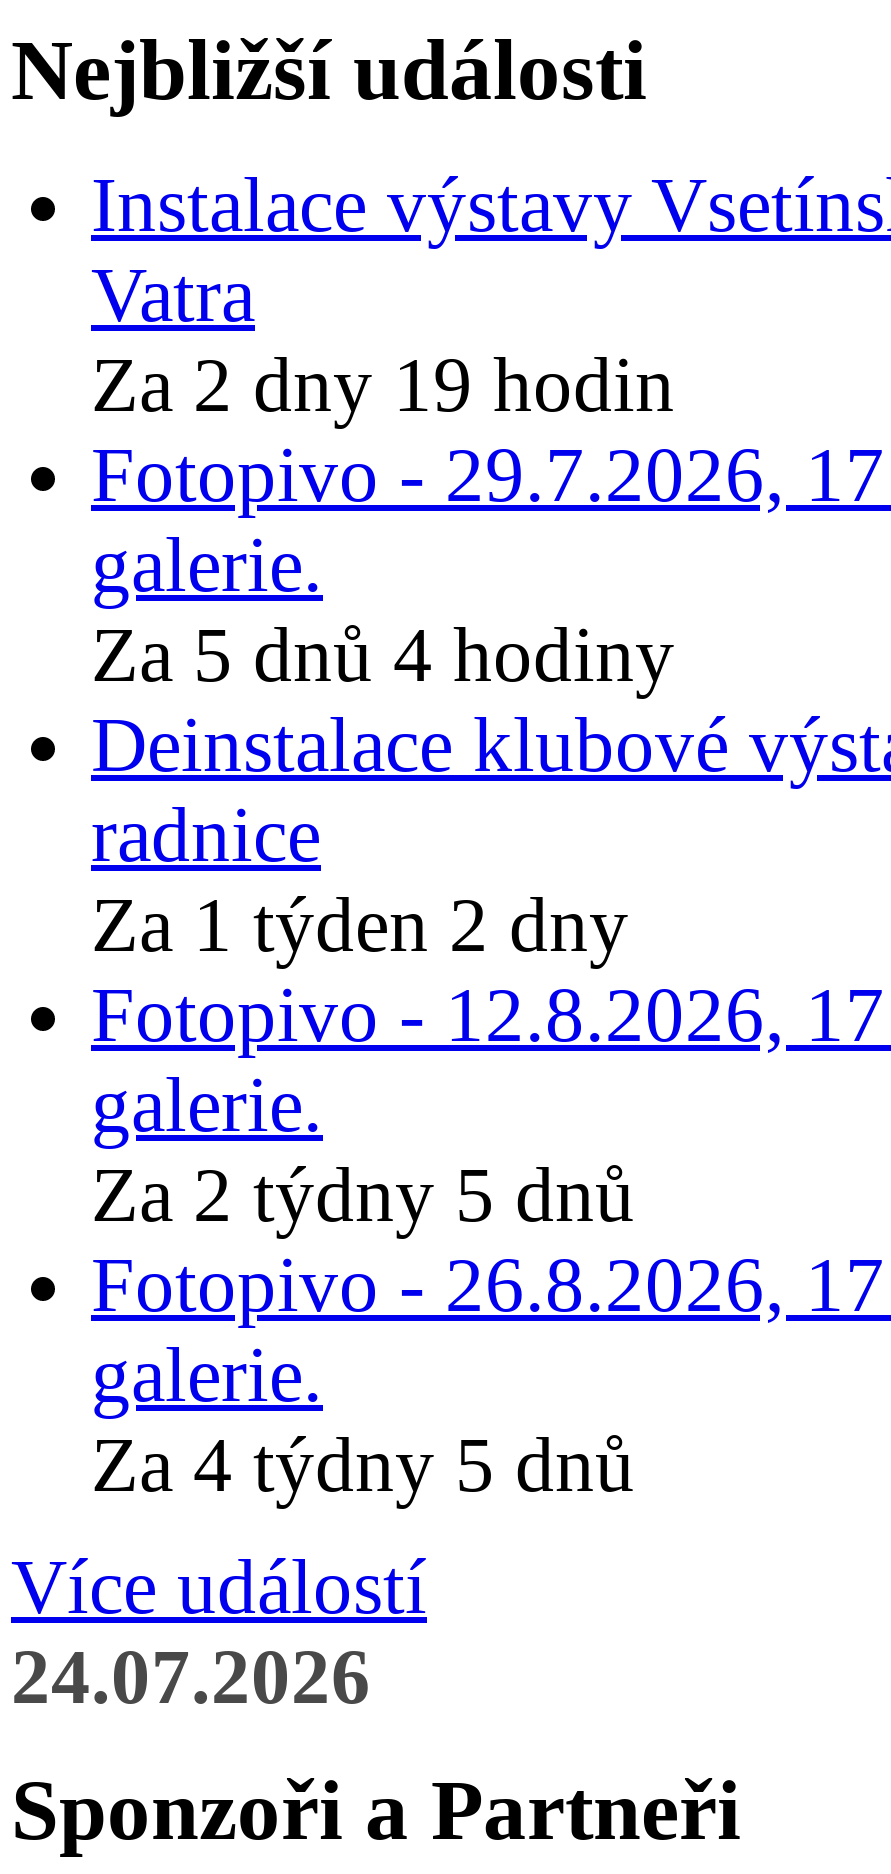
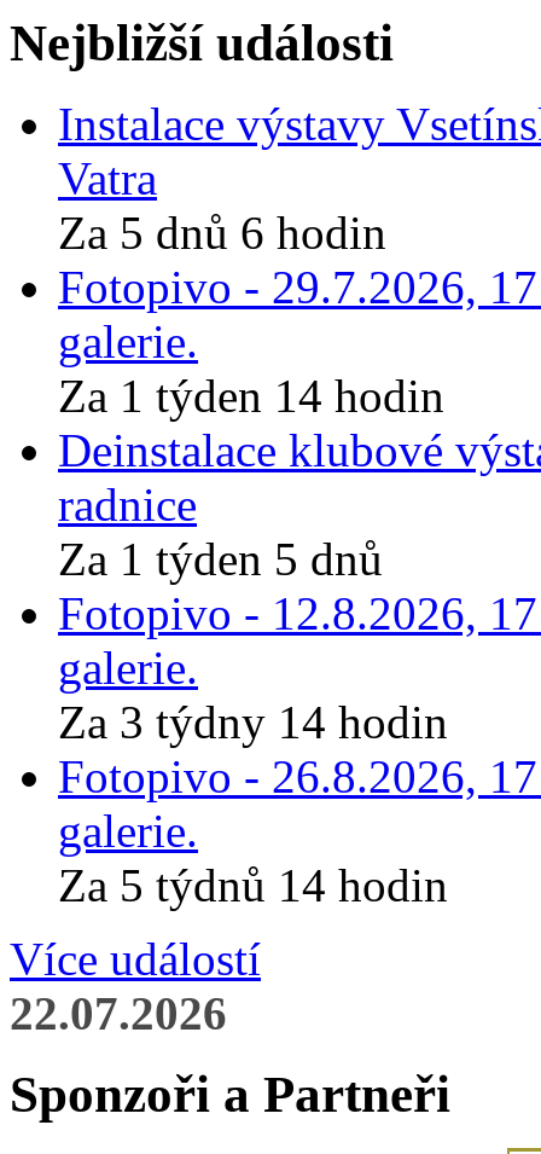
[91,341,675,427] Za 2 dny 19 hodin -> [58,206,386,258] Za 5 dnů 6 hodin
[91,611,675,697] Za 5 dnů 4 hodiny -> [58,370,444,421] Za 1 týden 14 hodin
[91,881,629,967] Za 1 týden 2 dny -> [58,533,383,585] Za 1 týden 5 dnů
[91,1151,635,1237] Za 2 týdny 5 dnů -> [58,696,448,748] Za 3 týdny 14 hodin
[91,1421,635,1507] Za 4 týdny 5 dnů -> [58,859,448,911] Za 5 týdnů 14 hodin
[11,1633,371,1719] 24.07.2026 -> [10,987,227,1039] 22.07.2026

